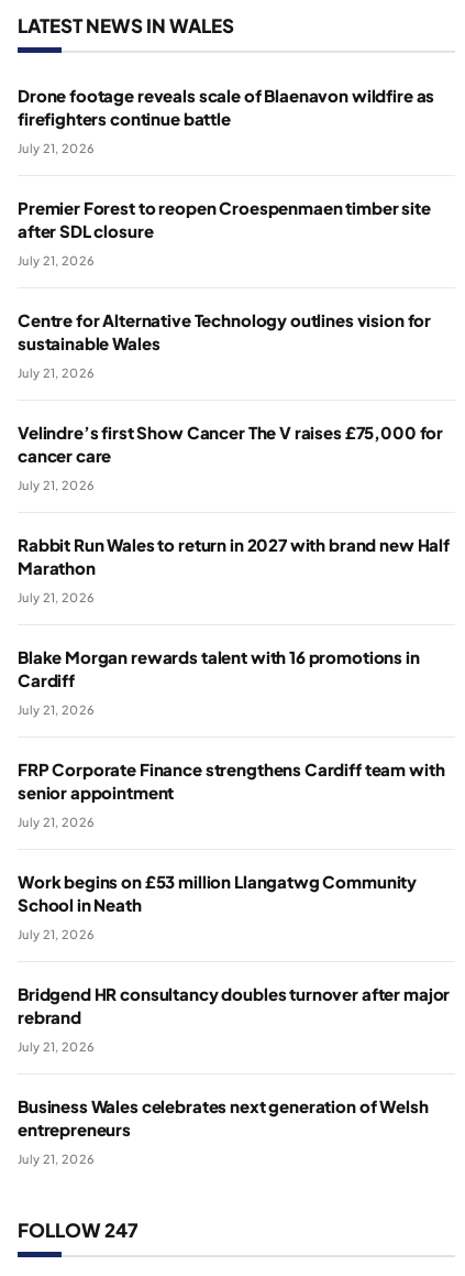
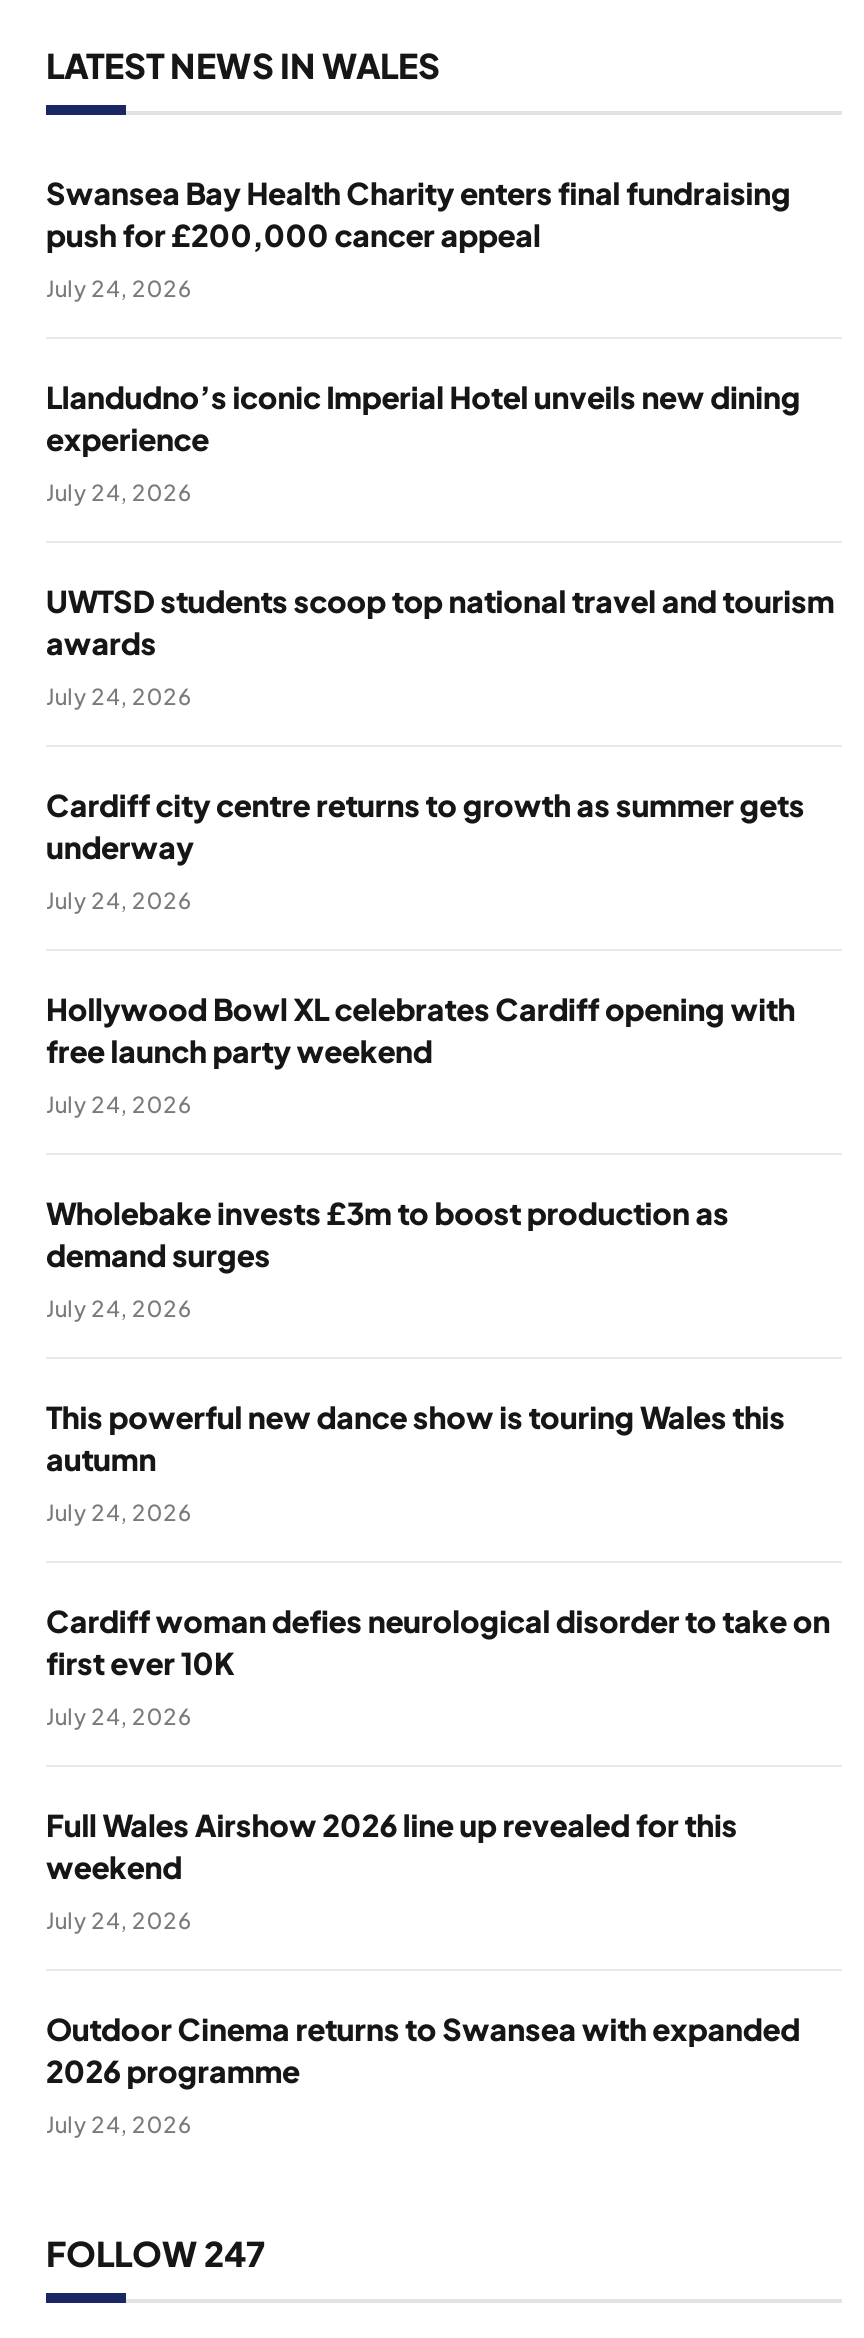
[18,85,434,129] Drone footage reveals scale of Blaenavon wildfire as | firefighters continue battle -> [46,174,791,254] Swansea Bay Health Charity enters final fundraising | push for £200,000 cancer appeal
[18,141,95,156] July 21, 2026 -> [46,276,193,302] July 24, 2026
[18,198,431,242] Premier Forest to reopen Croespenmaen timber site | after SDL closure -> [46,378,800,458] Llandudno’s iconic Imperial Hotel unveils new dining | experience
[18,254,95,268] July 21, 2026 -> [46,480,193,506] July 24, 2026
[18,310,431,354] Centre for Alternative Technology outlines vision for | sustainable Wales -> [46,582,834,662] UWTSD students scoop top national travel and tourism | awards
[18,366,95,380] July 21, 2026 -> [46,684,193,710] July 24, 2026
[18,422,443,466] Velindre’s first Show Cancer The V raises £75,000 for | cancer care -> [46,786,804,866] Cardiff city centre returns to growth as summer gets | underway
[18,478,95,493] July 21, 2026 -> [46,888,193,914] July 24, 2026
[18,535,449,579] Rabbit Run Wales to return in 2027 with brand new Half | Marathon -> [46,990,795,1070] Hollywood Bowl XL celebrates Cardiff opening with | free launch party weekend
[18,591,95,605] July 21, 2026 -> [46,1092,193,1118] July 24, 2026
[18,647,420,691] Blake Morgan rewards talent with 16 promotions in | Cardiff -> [46,1194,729,1274] Wholebake invests £3m to boost production as | demand surges
[18,703,95,717] July 21, 2026 -> [46,1296,193,1322] July 24, 2026
[18,759,445,803] FRP Corporate Finance strengthens Cardiff team with | senior appointment -> [46,1398,785,1478] This powerful new dance show is touring Wales this | autumn
[18,815,95,830] July 21, 2026 -> [46,1500,193,1526] July 24, 2026
[18,871,417,915] Work begins on £53 million Llangatwg Community | School in Neath -> [46,1602,830,1682] Cardiff woman defies neurological disorder to take on | first ever 10K
[18,928,95,942] July 21, 2026 -> [46,1704,193,1730] July 24, 2026
[18,984,450,1028] Bridgend HR consultancy doubles turnover after major | rebrand -> [46,1806,737,1886] Full Wales Airshow 2026 line up revealed for this | weekend
[18,1040,95,1054] July 21, 2026 -> [46,1908,193,1934] July 24, 2026
[18,1096,428,1140] Business Wales celebrates next generation of Welsh | entrepreneurs -> [46,2010,800,2090] Outdoor Cinema returns to Swansea with expanded | 2026 programme
[18,1152,95,1166] July 21, 2026 -> [46,2112,193,2138] July 24, 2026

